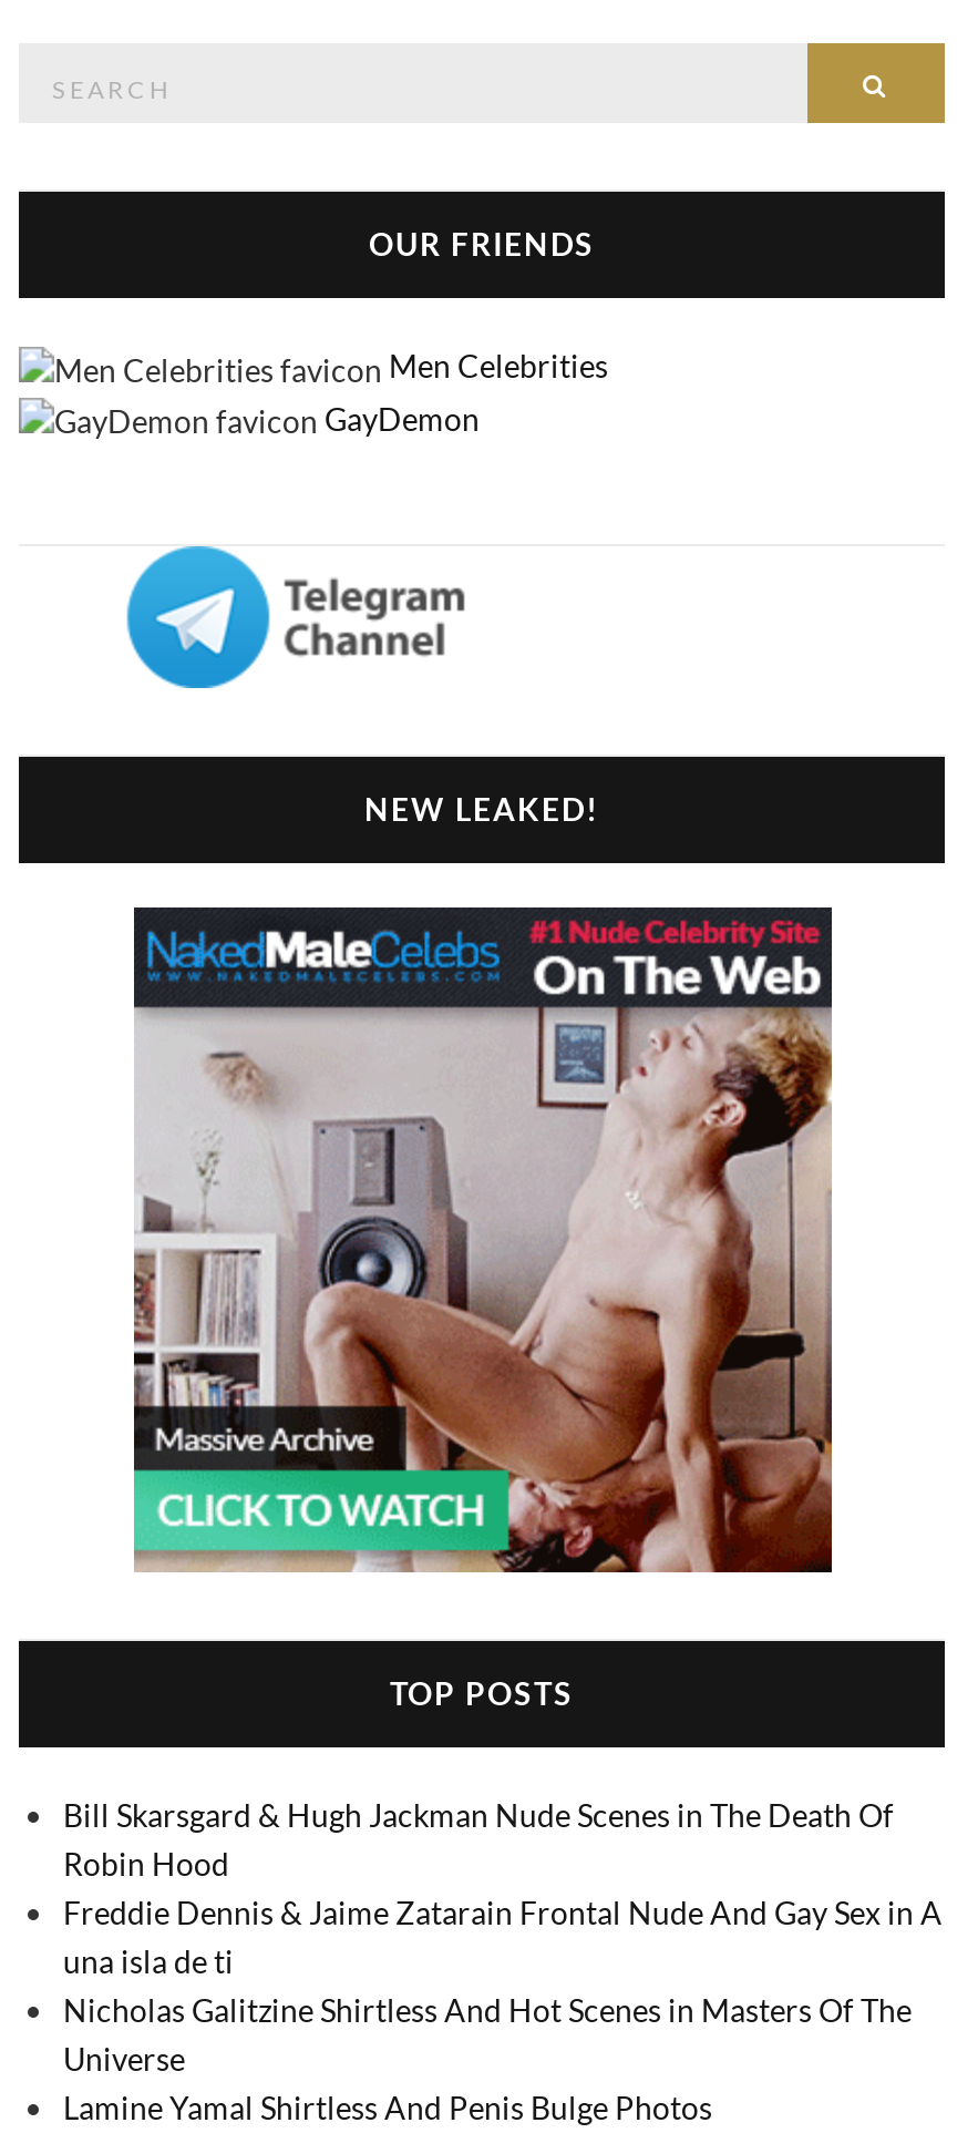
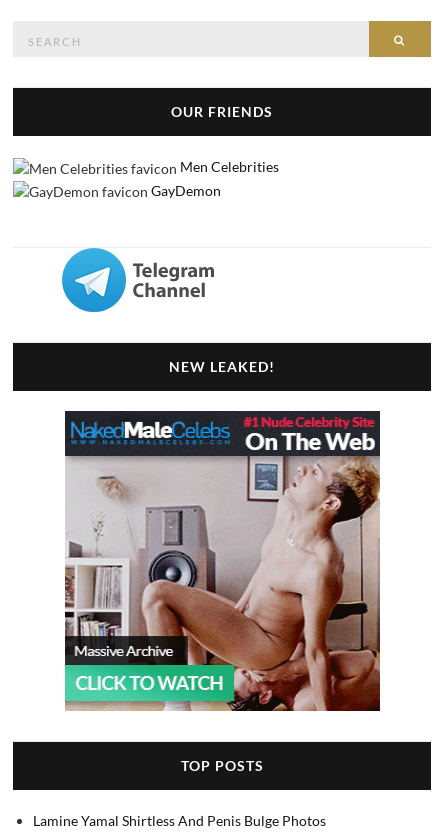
[63,1797,943,2078] Bill Skarsgard & Hugh Jackman Nude Scenes in The Death Of | Robin Hood | Freddie Dennis & Jaime Zatarain Frontal Nude And Gay Sex in A | una isla de ti | Nicholas Galitzine Shirtless And Hot Scenes in Masters Of The | Universe -> none

